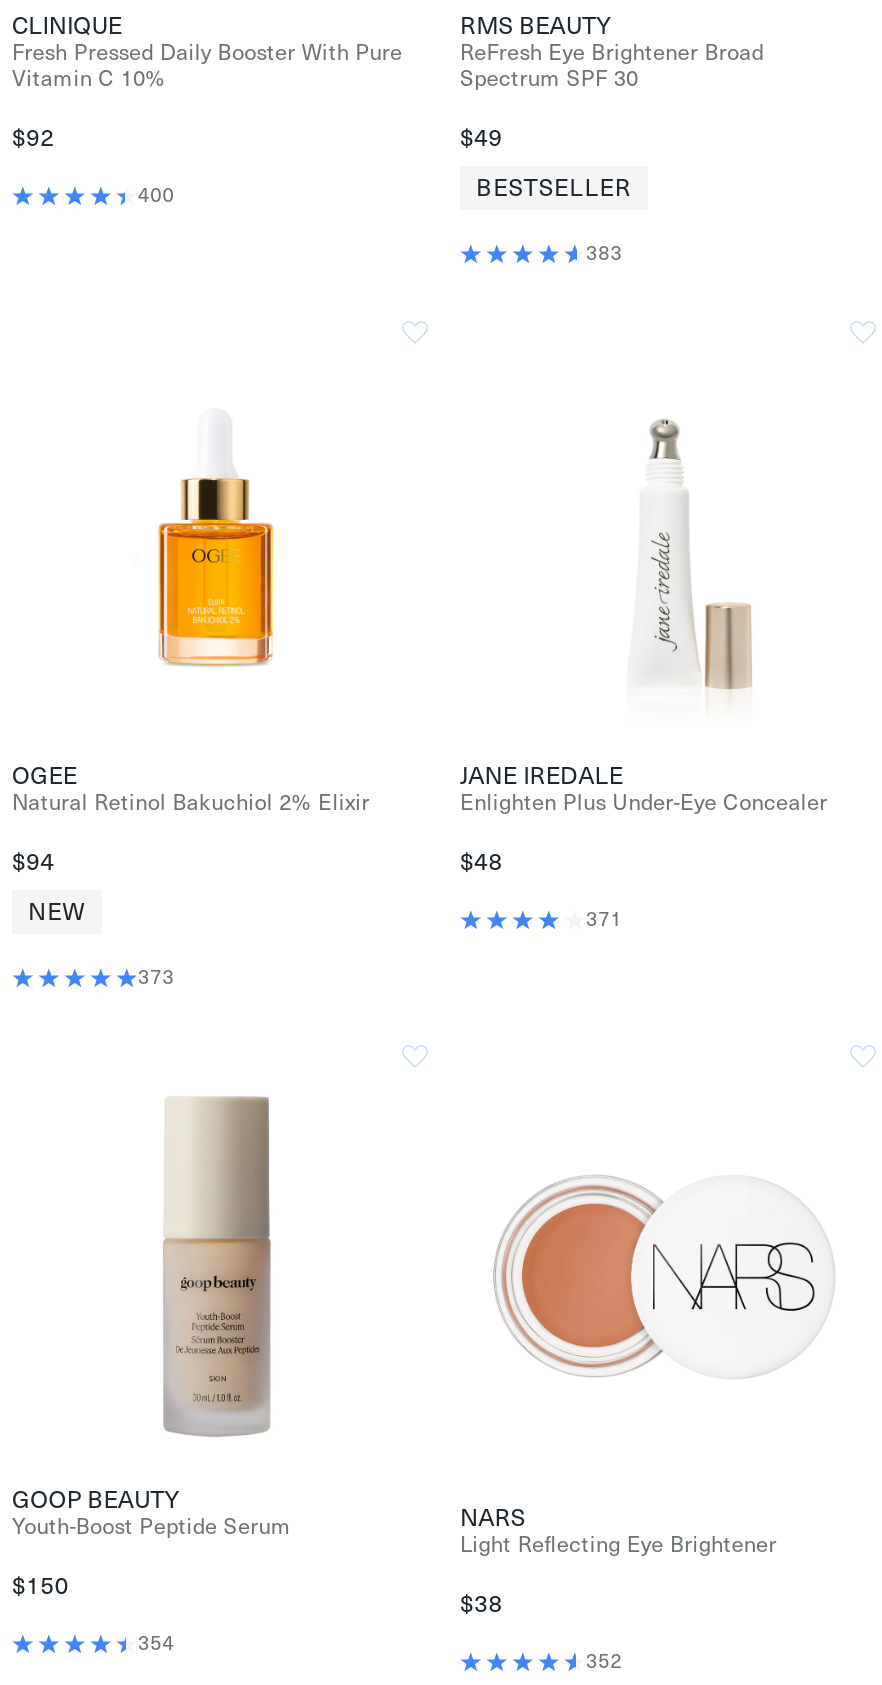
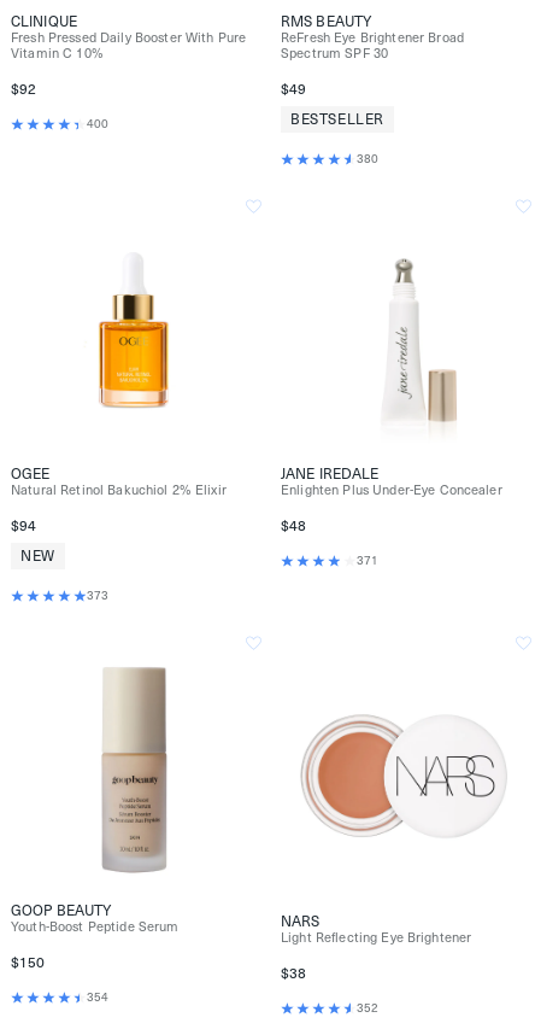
[586,240,623,266] 383 -> [357,151,379,166] 380

